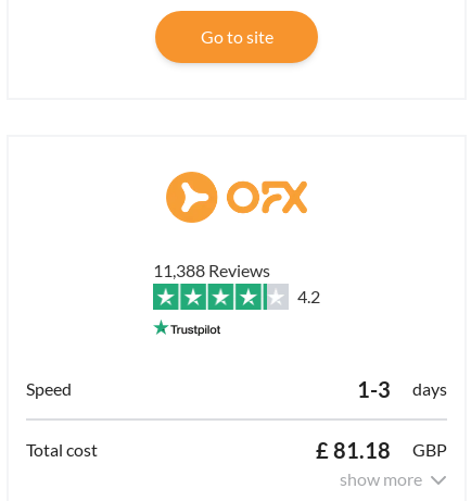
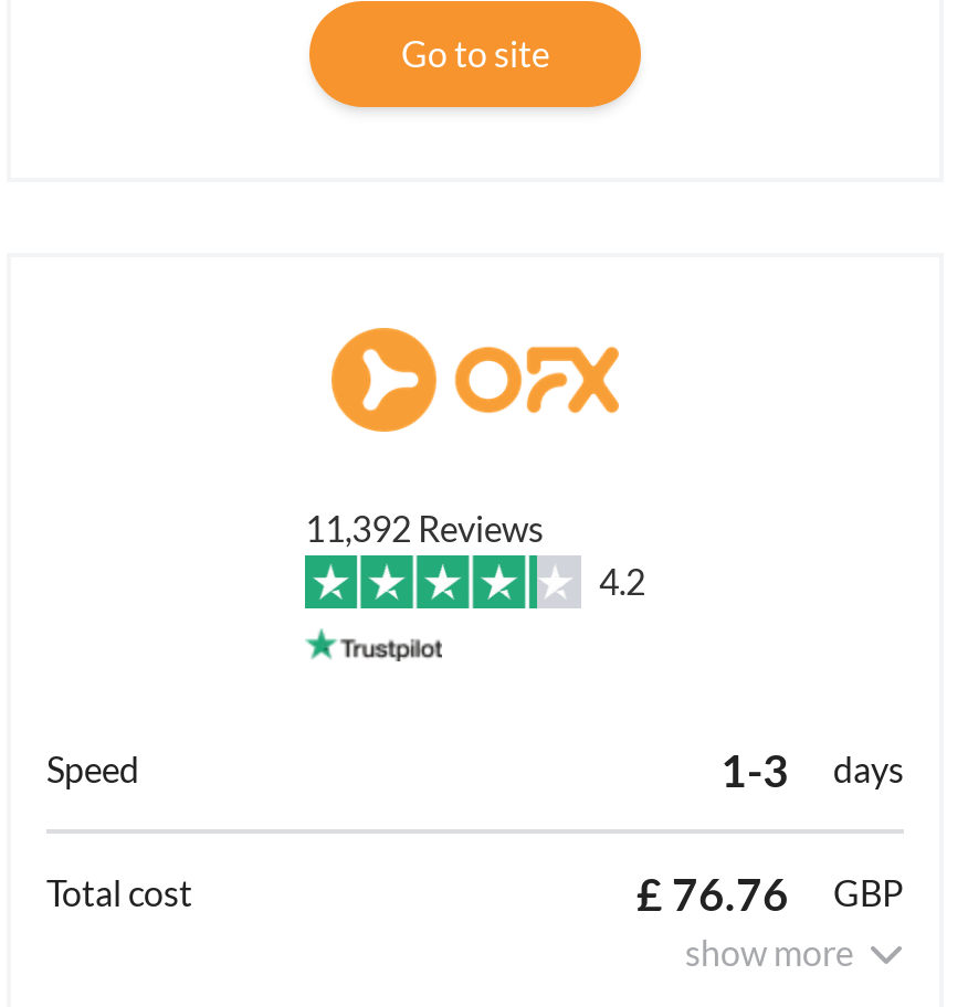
[153,260,270,280] 11,388 Reviews -> [305,507,544,549] 11,392 Reviews
[316,437,447,463] £ 81.18 GBP -> [636,867,904,920] £ 76.76 GBP

